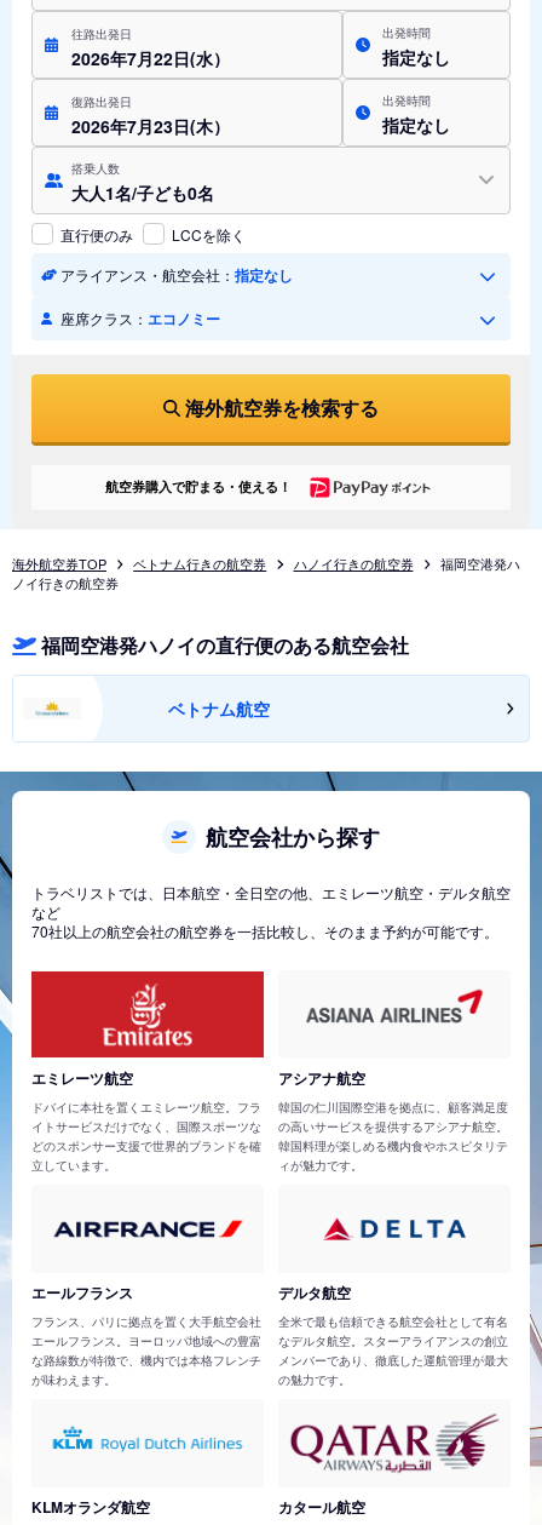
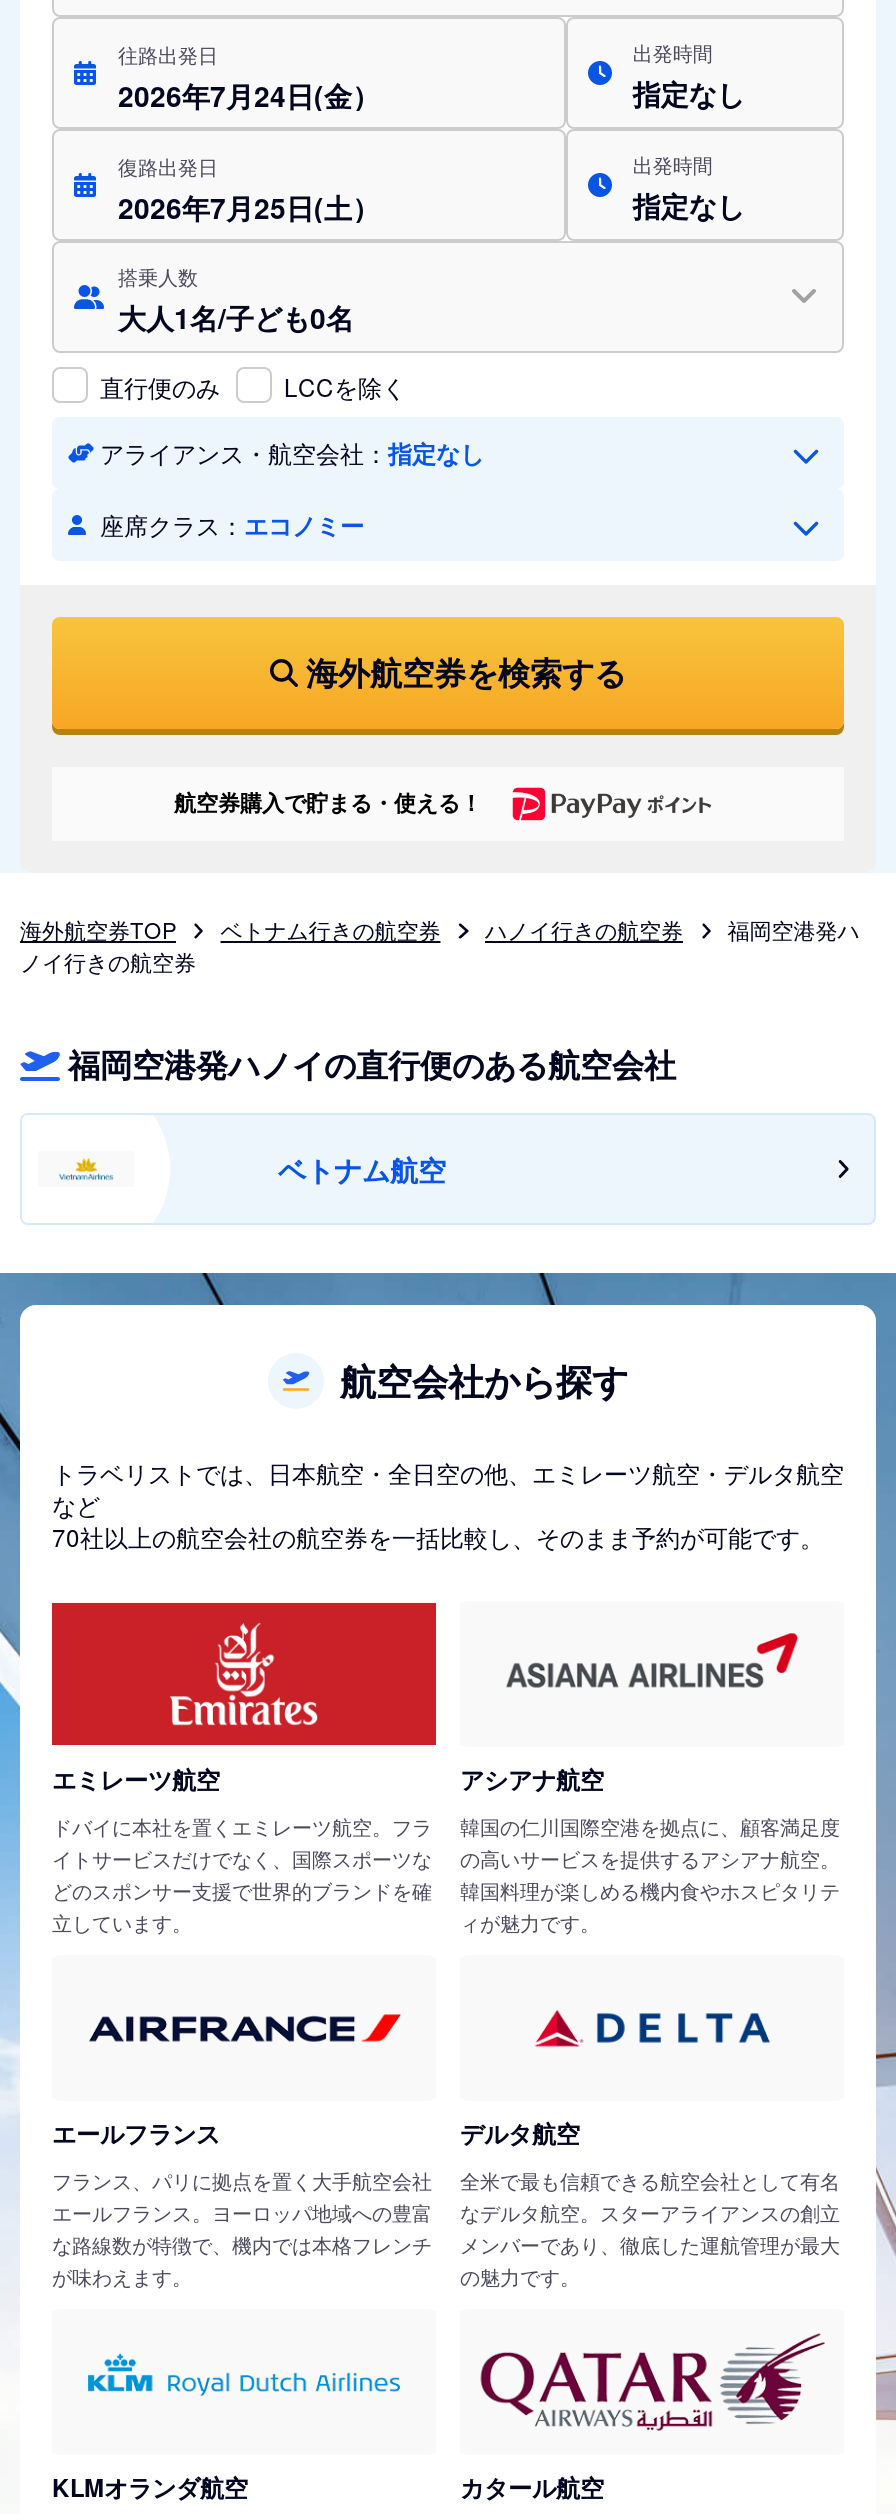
[71,46,230,70] 2026年7月22日(水） -> [118,75,380,115] 2026年7月24日(金）
[71,114,230,138] 2026年7月23日(木） -> [118,187,380,227] 2026年7月25日(土）

